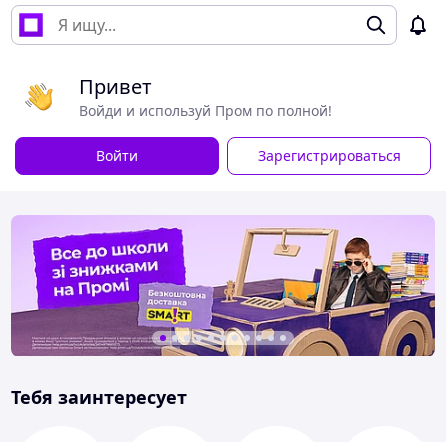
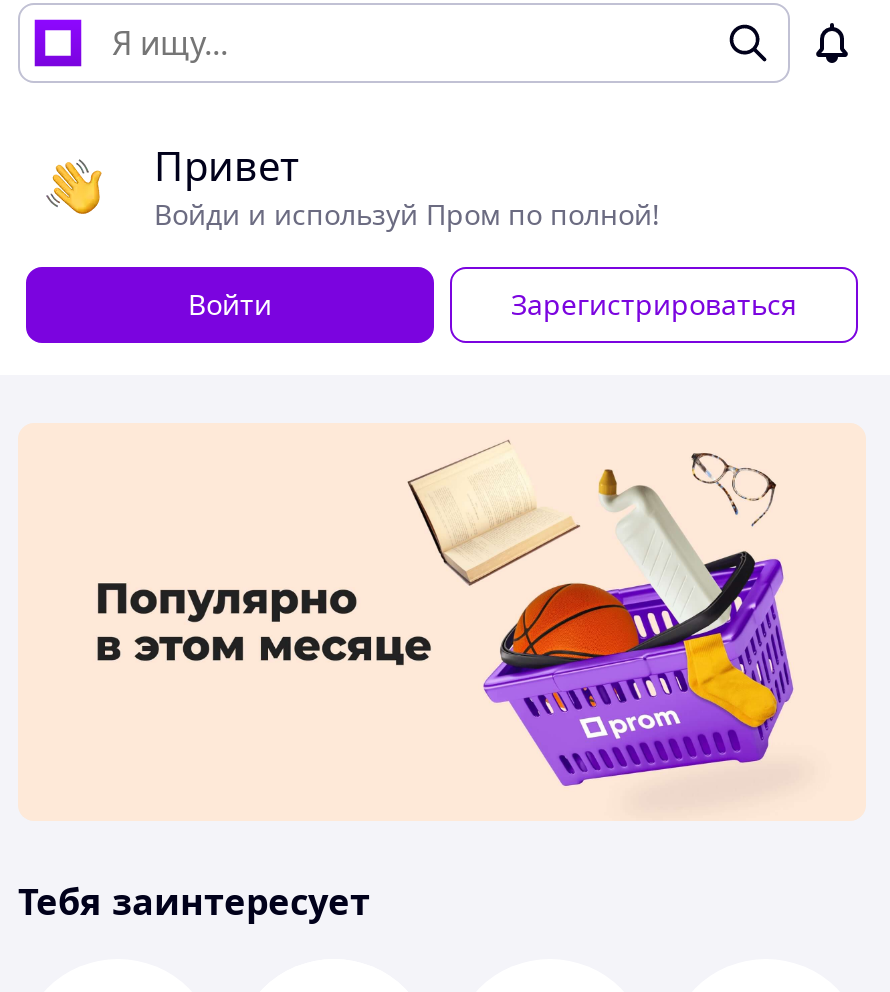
[10,215,436,357] [image] -> [20,425,864,819] [image]

